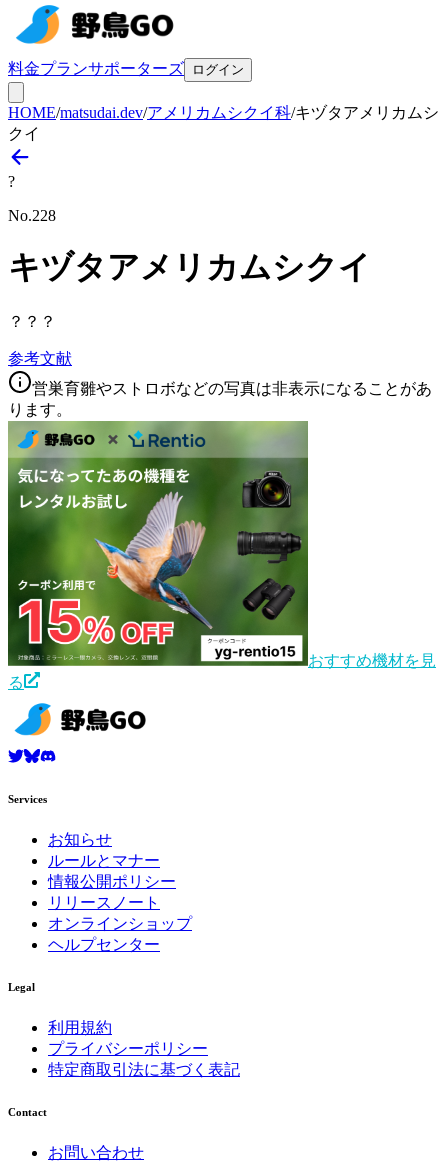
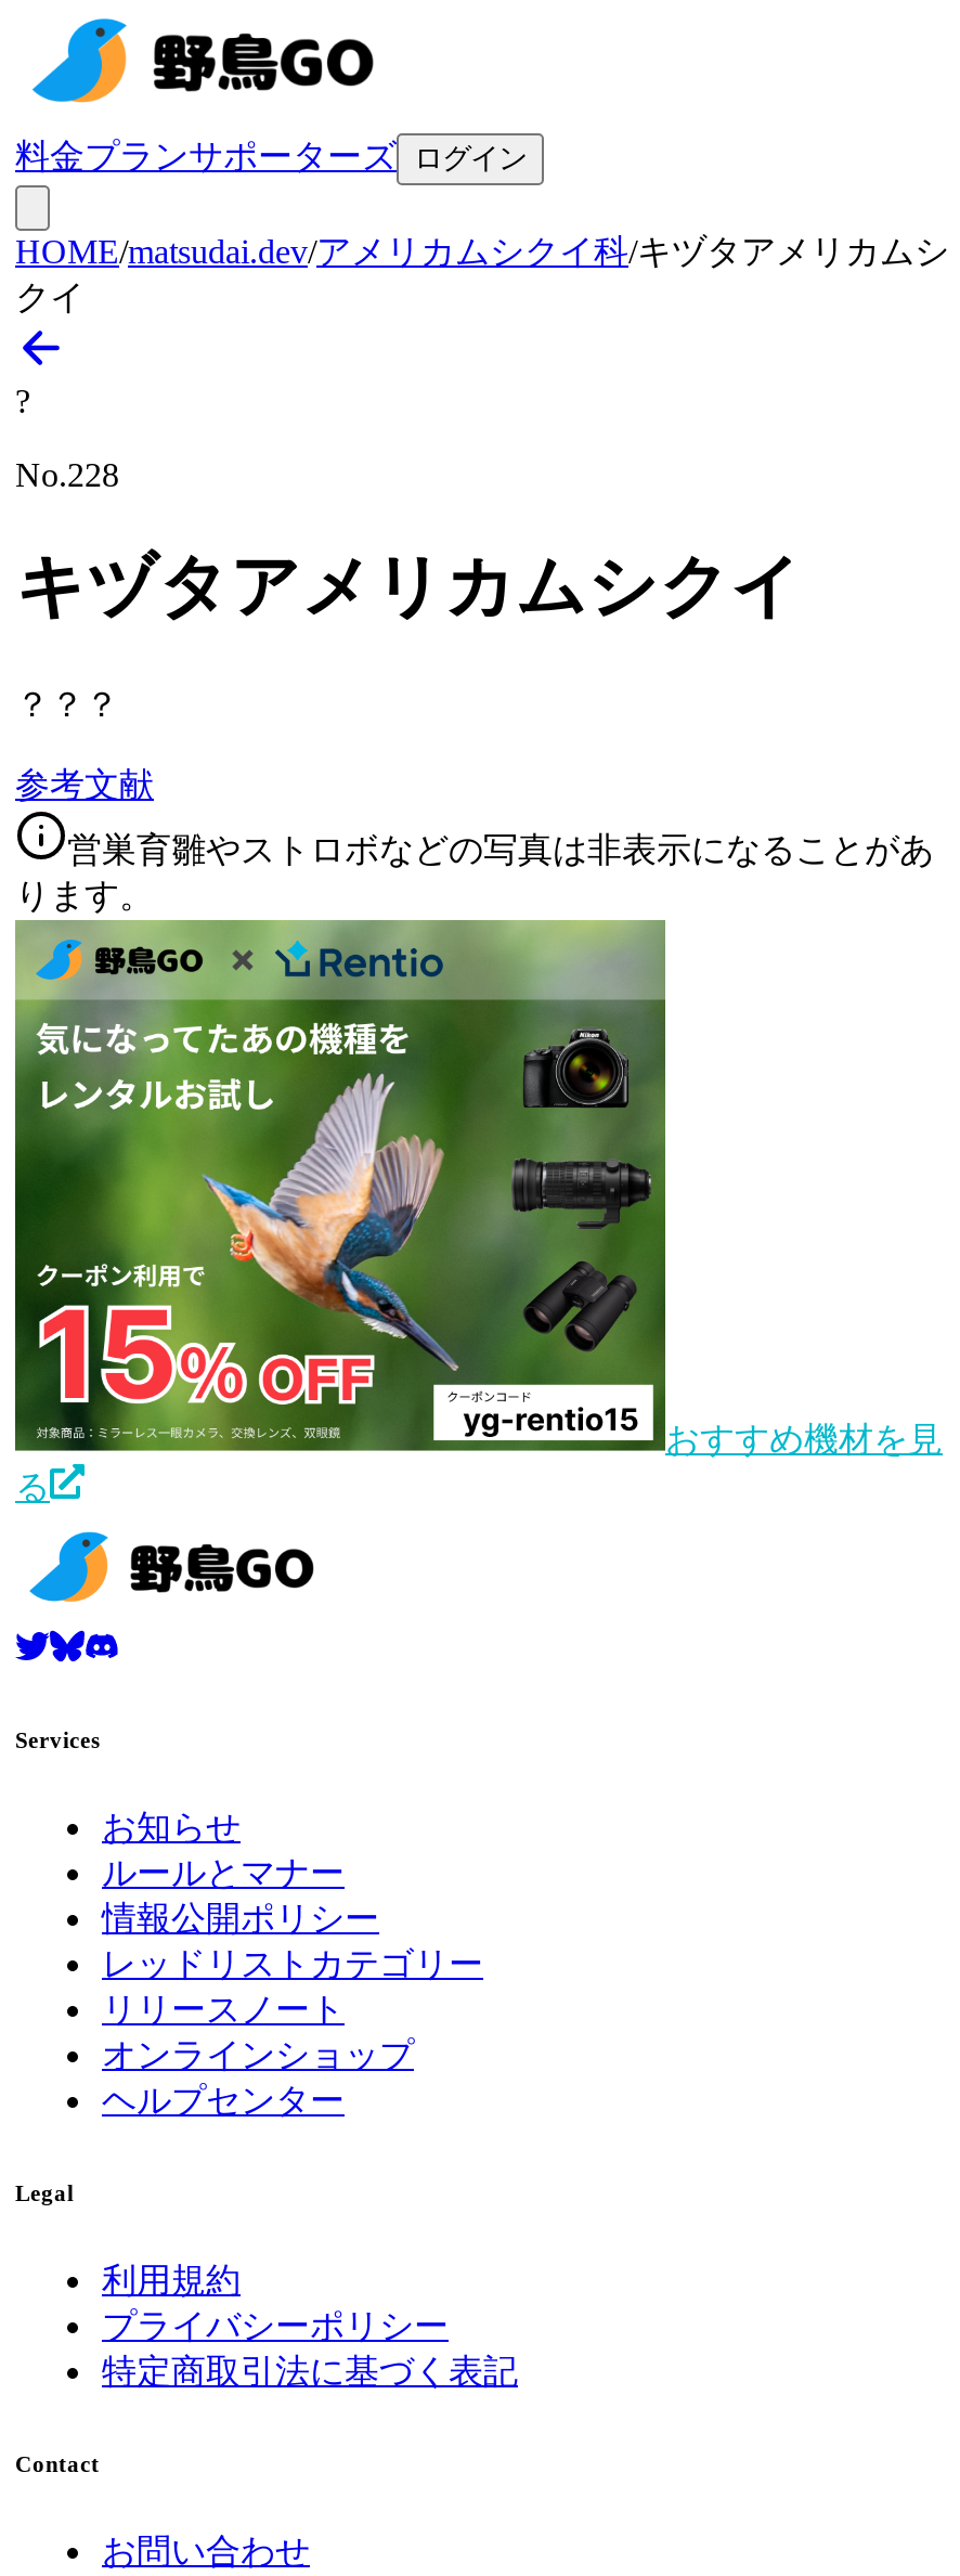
none -> [102,1945,483,1982] レッドリストカテゴリー

